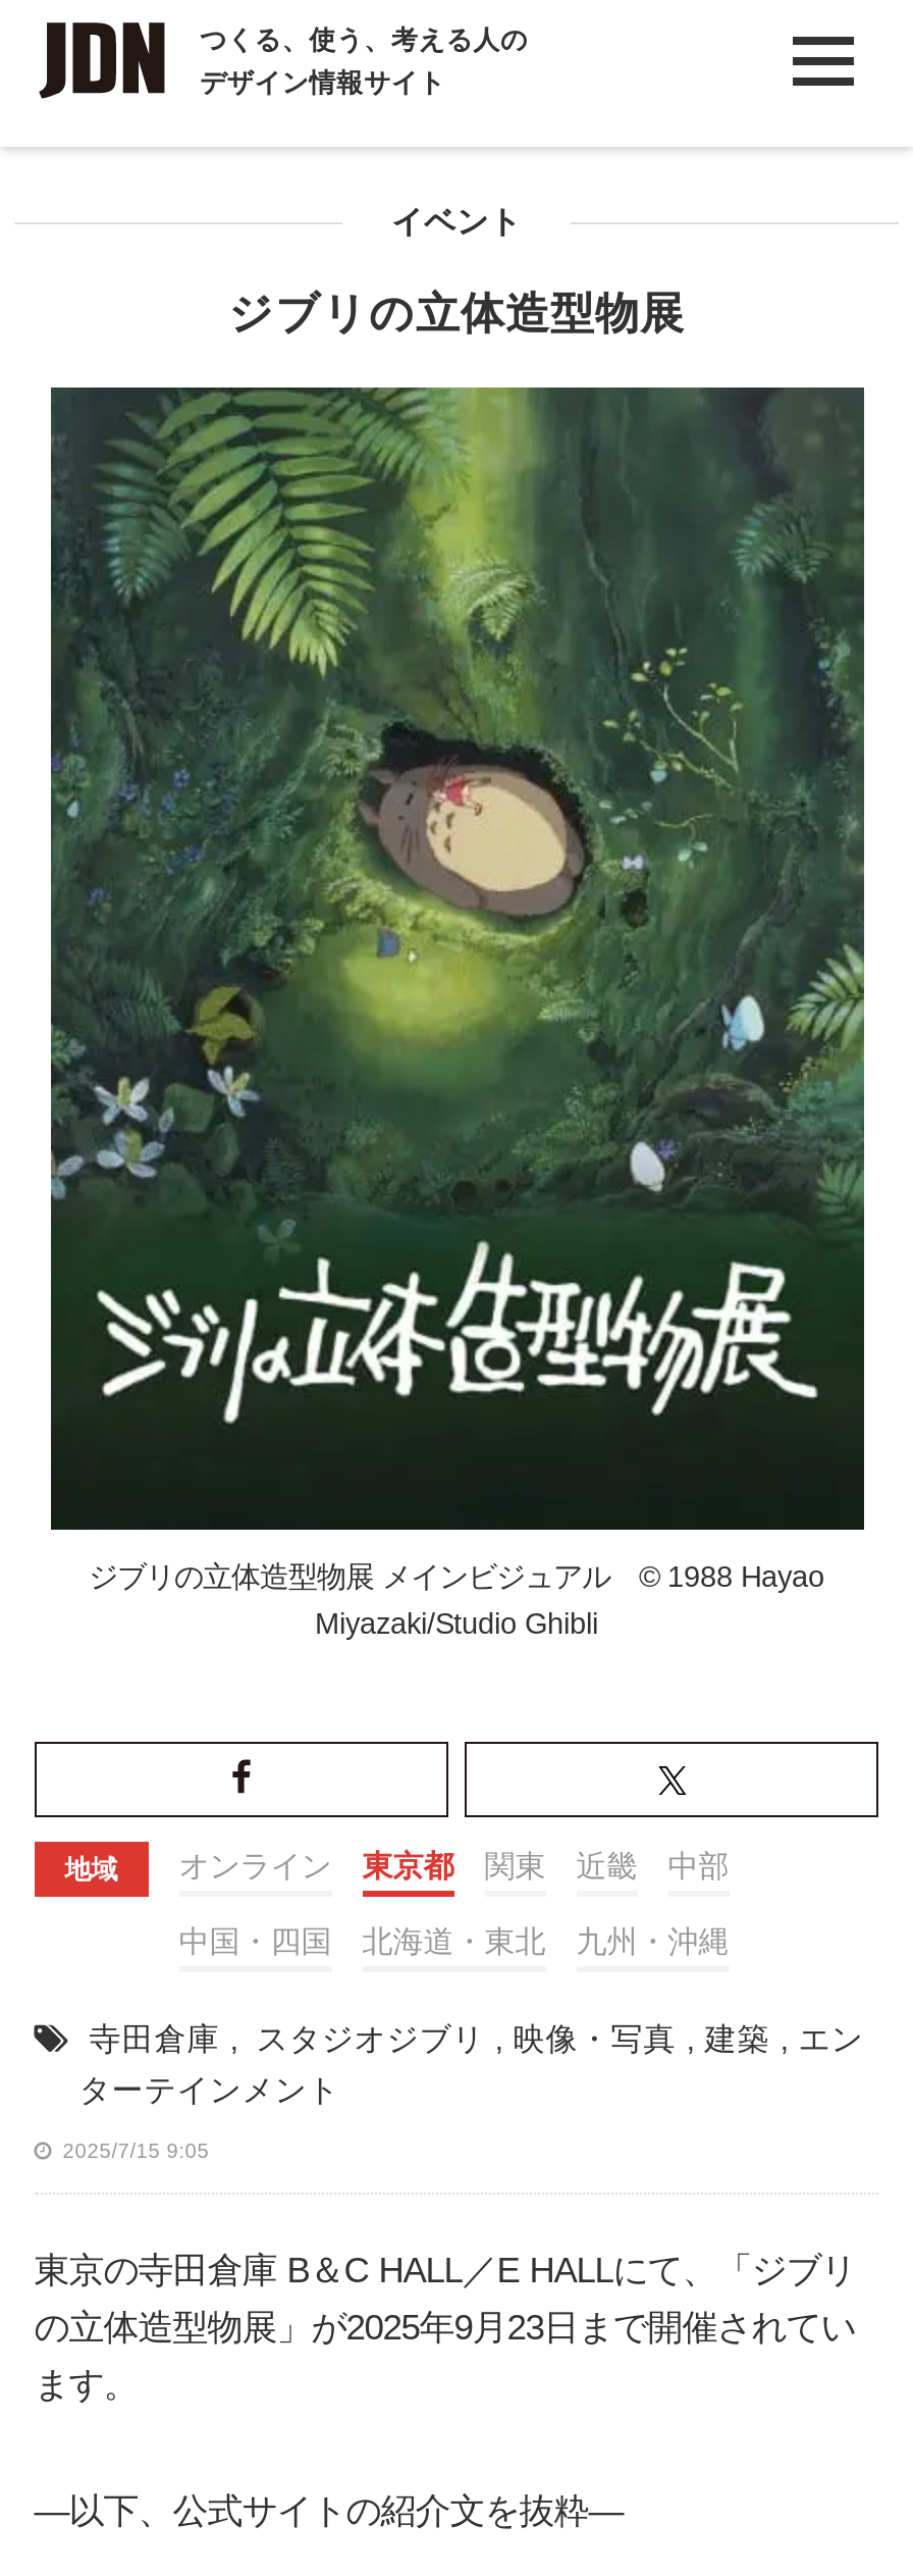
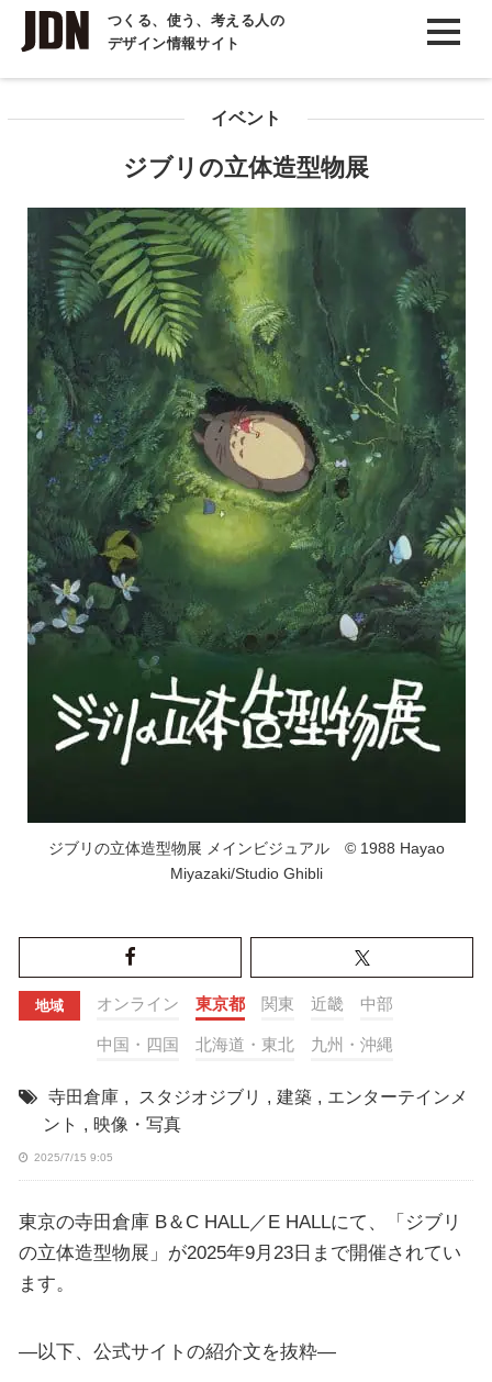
[89,2020,863,2055] 寺田倉庫 , スタジオジブリ , 映像・写真 , 建築 , エン -> [48,1087,468,1106] 寺田倉庫 , スタジオジブリ , 建築 , エンターテインメ
[79,2071,340,2106] ターテインメント -> [43,1115,181,1133] ント , 映像・写真

